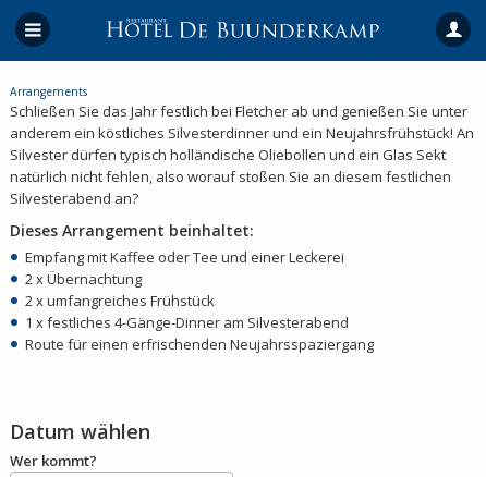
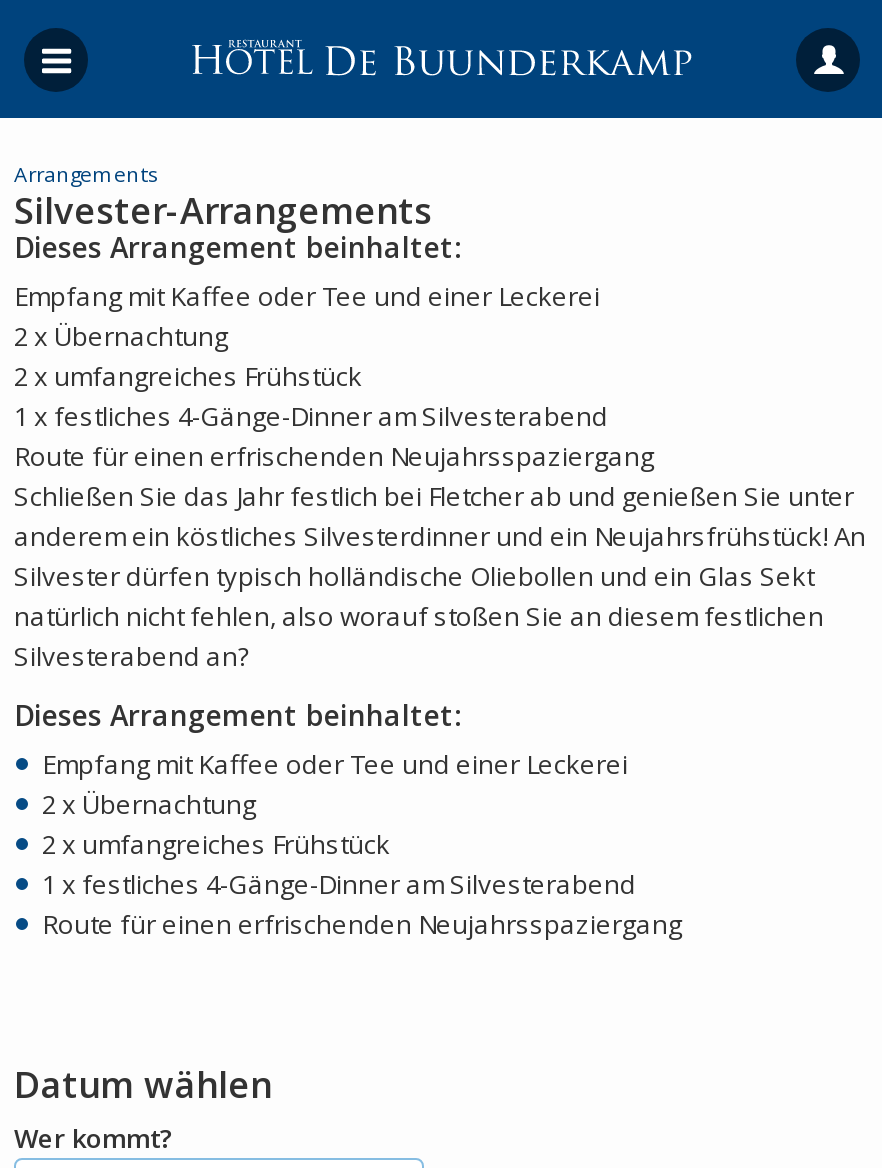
none -> [14,186,654,474] Silvester-Arrangements | Dieses Arrangement beinhaltet: | Empfang mit Kaffee oder Tee und einer Leckerei | 2 x Übernachtung | 2 x umfangreiches Frühstück | 1 x festliches 4-Gänge-Dinner am Silvesterabend | Route für einen erfrischenden Neujahrsspaziergang

